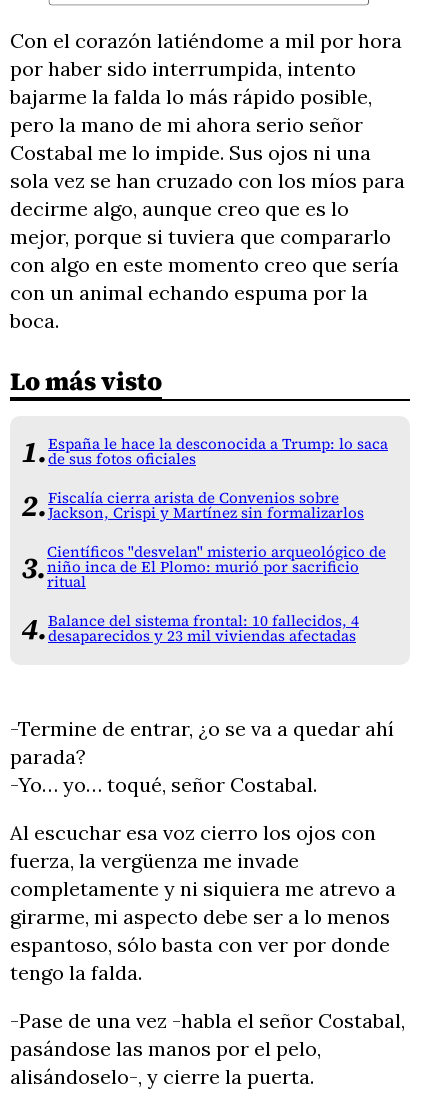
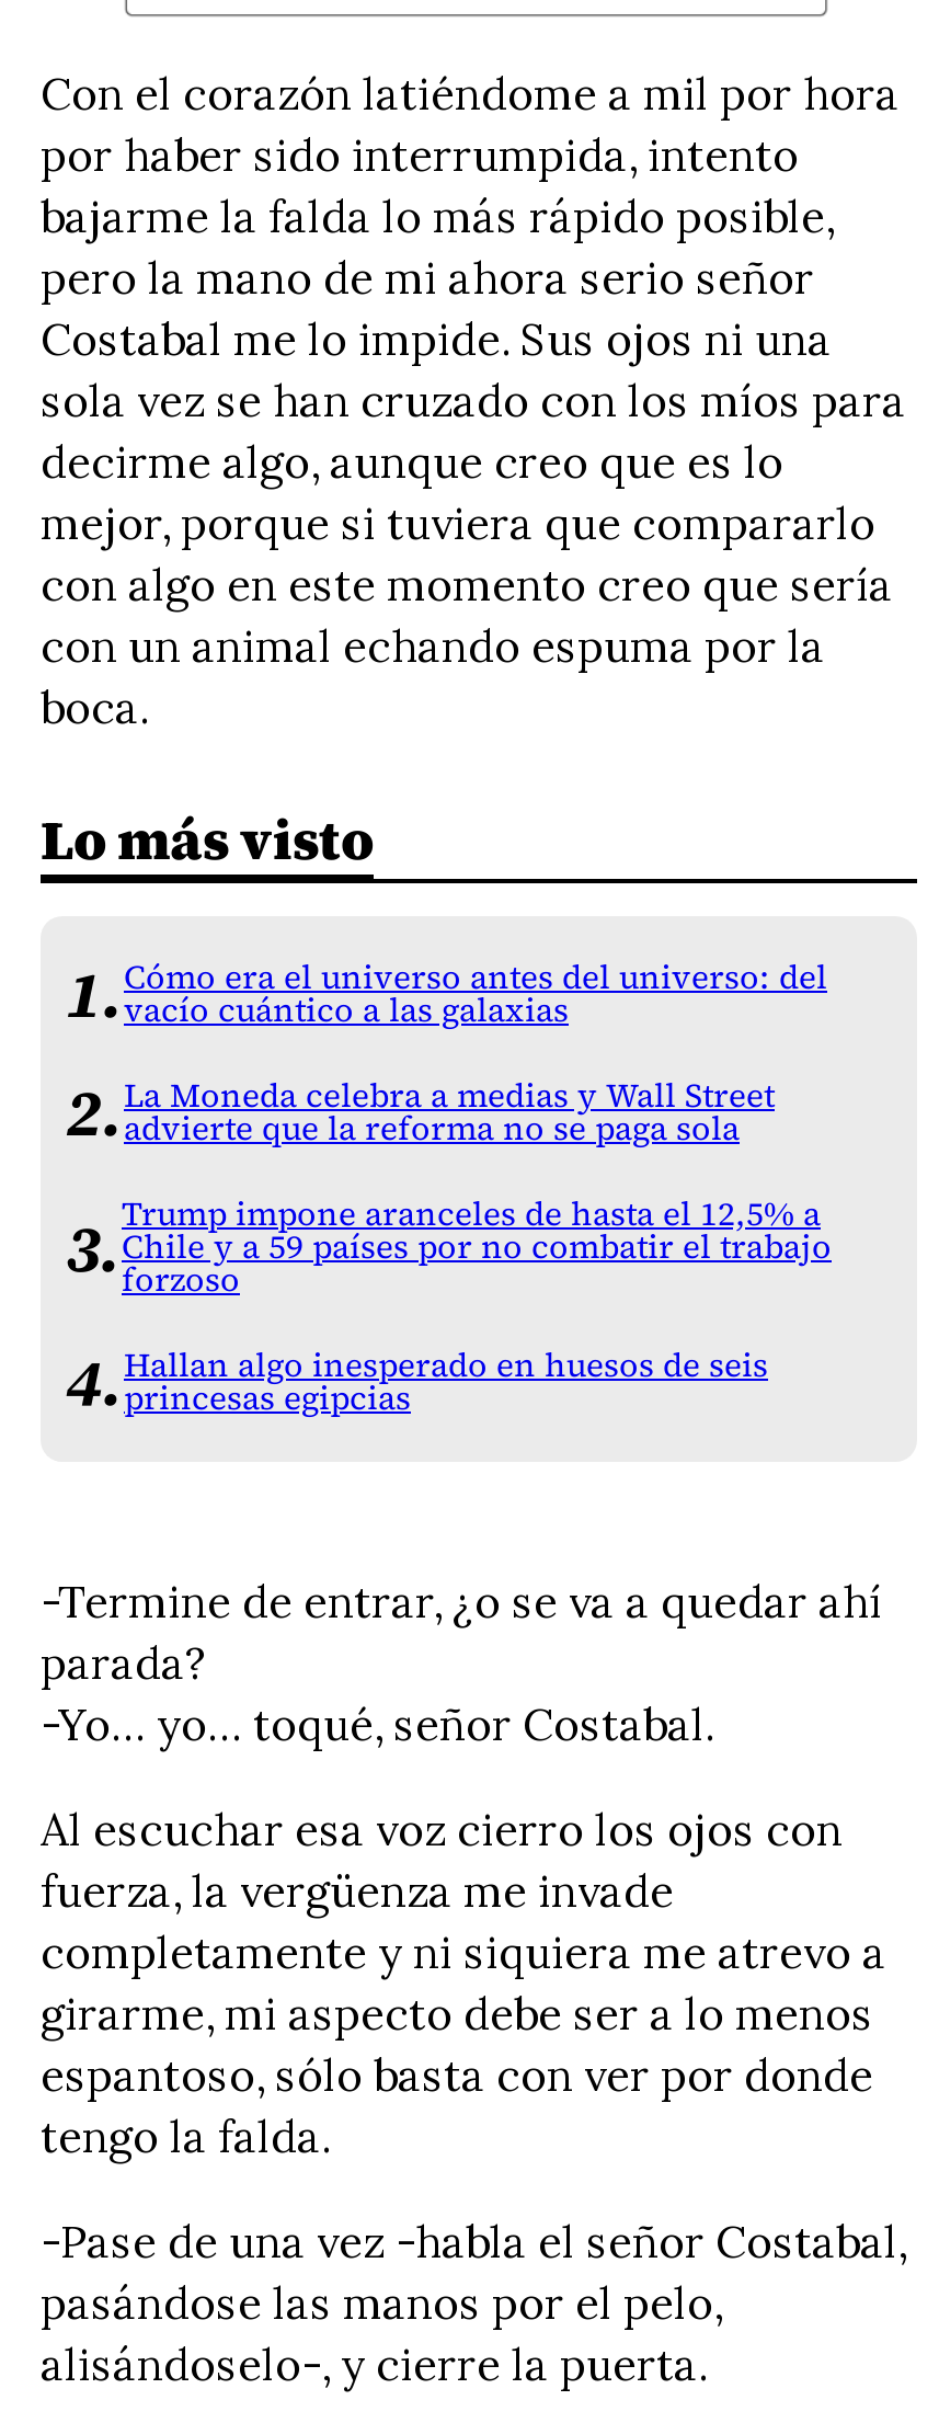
[48,434,388,469] España le hace la desconocida a Trump: lo saca | de sus fotos oficiales -> [124,956,827,1033] Cómo era el universo antes del universo: del | vacío cuántico a las galaxias
[48,488,364,523] Fiscalía cierra arista de Convenios sobre | Jackson, Crispi y Martínez sin formalizarlos -> [124,1074,775,1151] La Moneda celebra a medias y Wall Street | advierte que la reforma no se paga sola
[47,542,386,592] Científicos "desvelan" misterio arqueológico de | niño inca de El Plomo: murió por sacrificio | ritual -> [122,1193,832,1302] Trump impone aranceles de hasta el 12,5% a | Chile y a 59 países por no combatir el trabajo | forzoso
[48,611,359,646] Balance del sistema frontal: 10 fallecidos, 4 | desaparecidos y 23 mil viviendas afectadas -> [124,1344,768,1420] Hallan algo inesperado en huesos de seis | princesas egipcias

